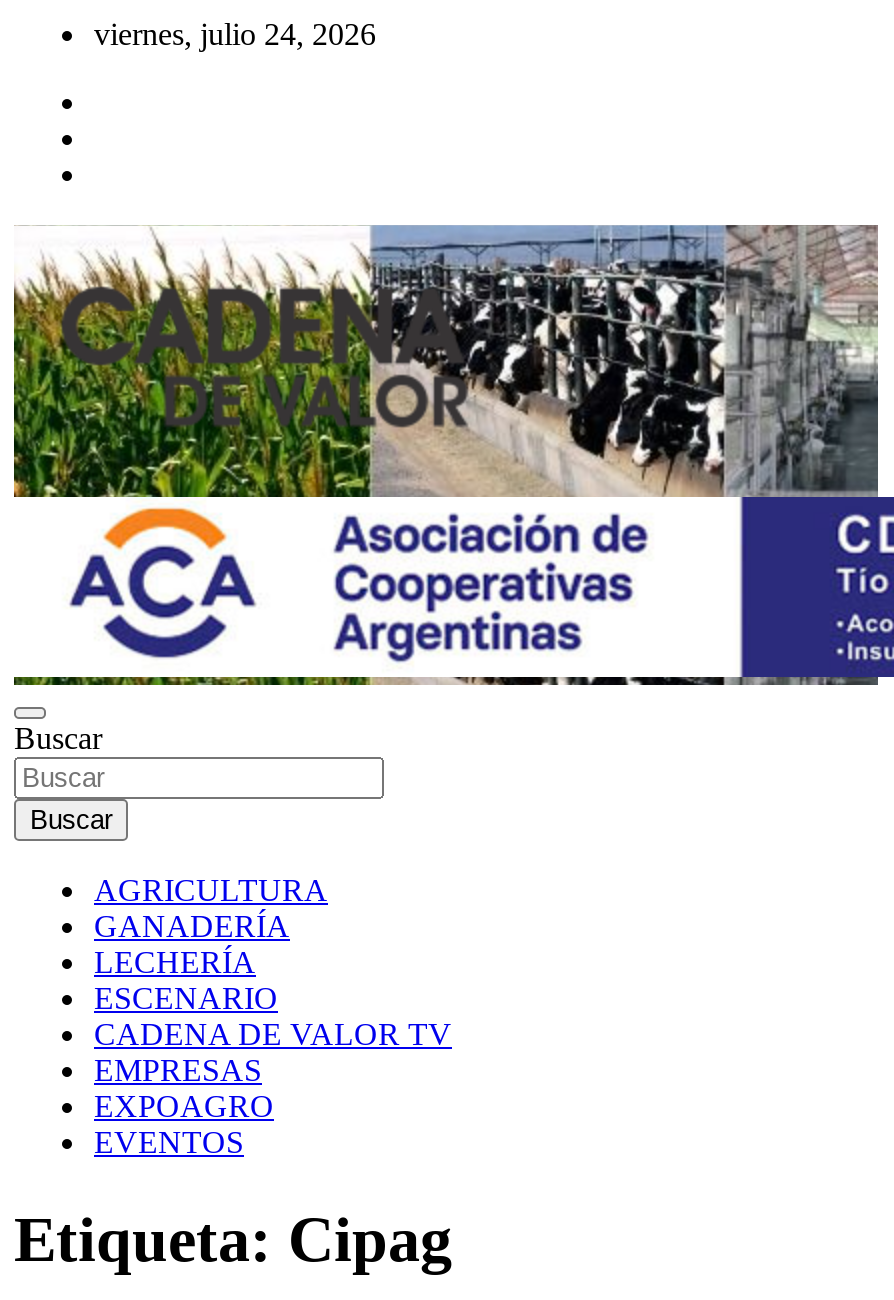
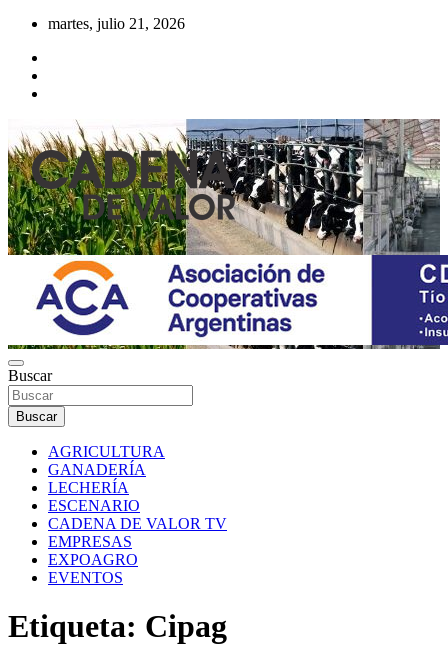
[94,17,376,51] viernes, julio 24, 2026 -> [48,15,185,32] martes, julio 21, 2026

